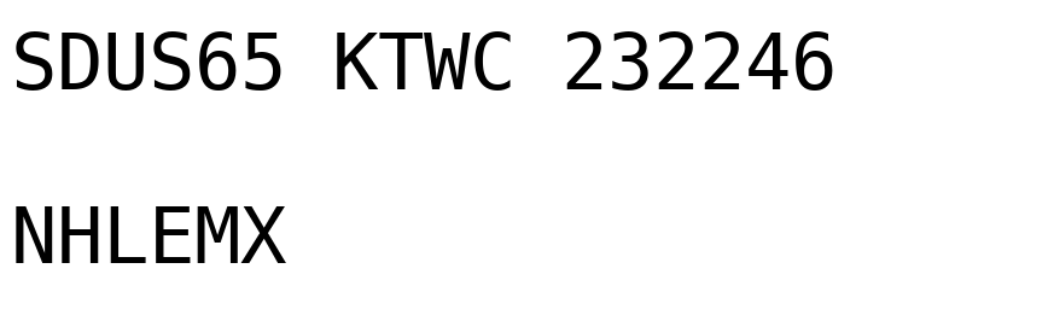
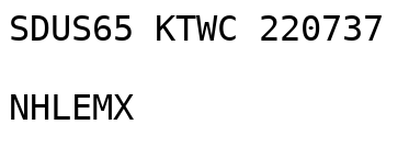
[11,19,837,106] SDUS65 KTWC 232246 -> [9,9,384,48] SDUS65 KTWC 220737

